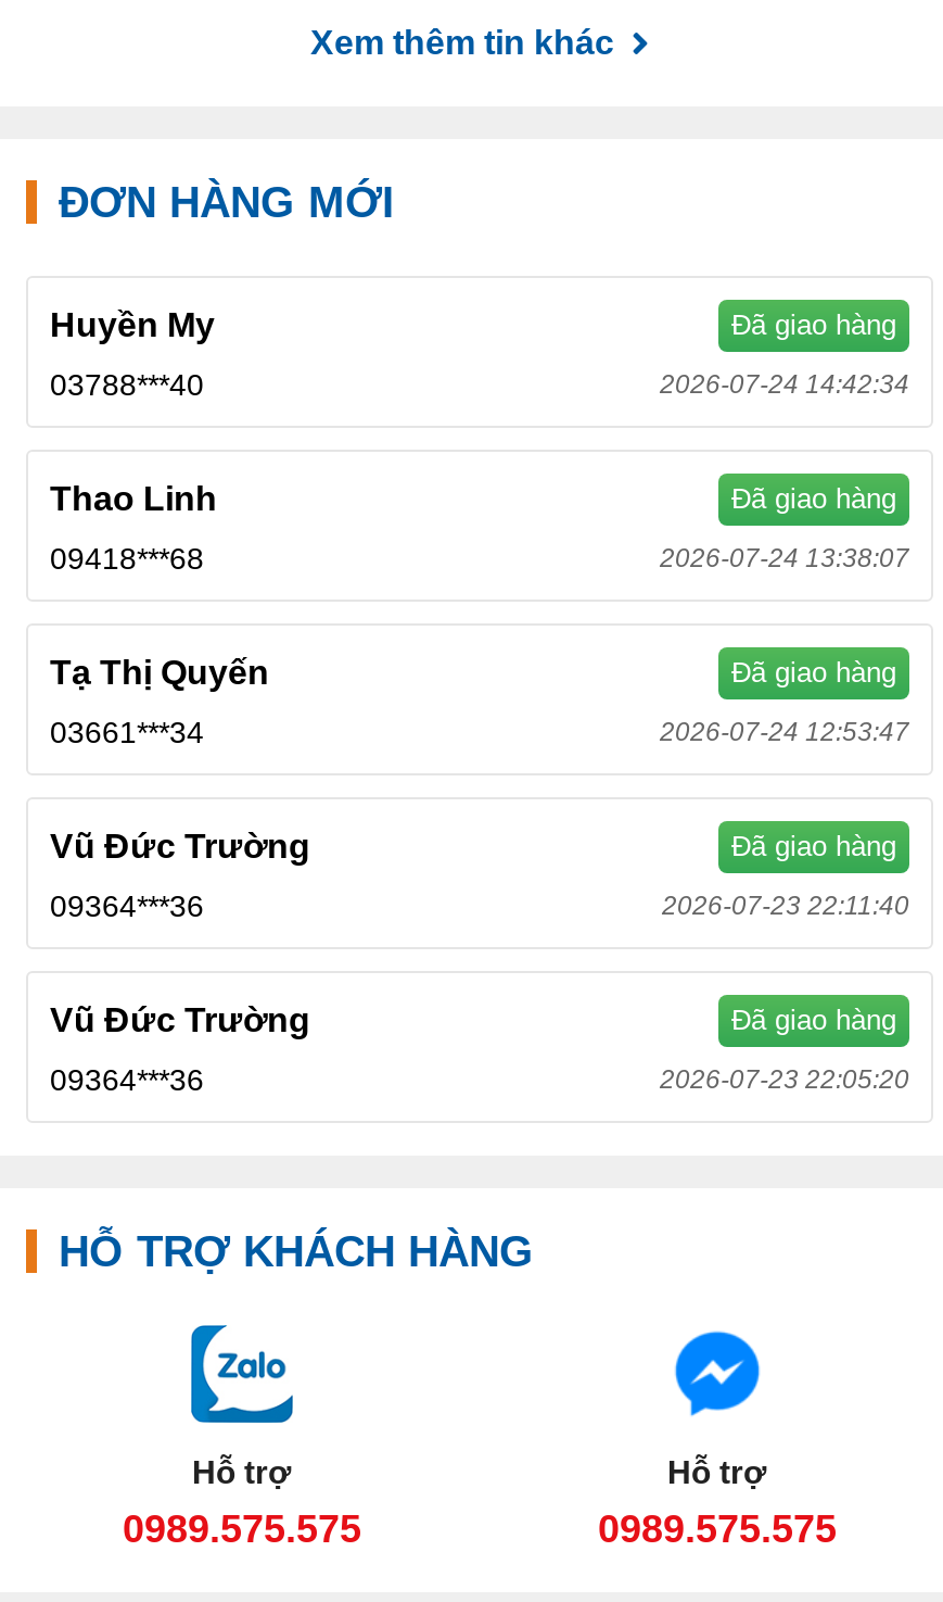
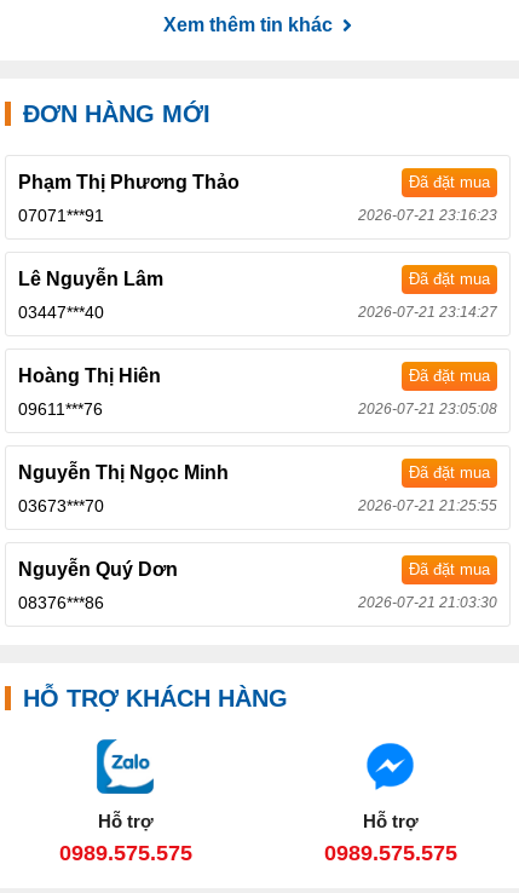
[50,306,896,343] Huyền My | Đã giao hàng -> [18,172,490,192] Phạm Thị Phương Thảo | Đã đặt mua
[50,367,909,402] 03788***40 | 2026-07-24 14:42:34 -> [18,206,497,225] 07071***91 | 2026-07-21 23:16:23
[50,480,896,517] Thao Linh | Đã giao hàng -> [18,269,490,289] Lê Nguyễn Lâm | Đã đặt mua
[50,541,909,576] 09418***68 | 2026-07-24 13:38:07 -> [18,303,497,322] 03447***40 | 2026-07-21 23:14:27
[50,654,896,691] Tạ Thị Quyến | Đã giao hàng -> [18,365,490,386] Hoàng Thị Hiên | Đã đặt mua
[50,715,909,749] 03661***34 | 2026-07-24 12:53:47 -> [18,399,497,419] 09611***76 | 2026-07-21 23:05:08
[50,828,896,865] Vũ Đức Trường | Đã giao hàng -> [18,462,490,483] Nguyễn Thị Ngọc Minh | Đã đặt mua
[50,888,909,923] 09364***36 | 2026-07-23 22:11:40 -> [18,496,497,515] 03673***70 | 2026-07-21 21:25:55
[50,1001,896,1038] Vũ Đức Trường | Đã giao hàng -> [18,559,490,580] Nguyễn Quý Dơn | Đã đặt mua
[50,1062,909,1097] 09364***36 | 2026-07-23 22:05:20 -> [18,593,497,612] 08376***86 | 2026-07-21 21:03:30

